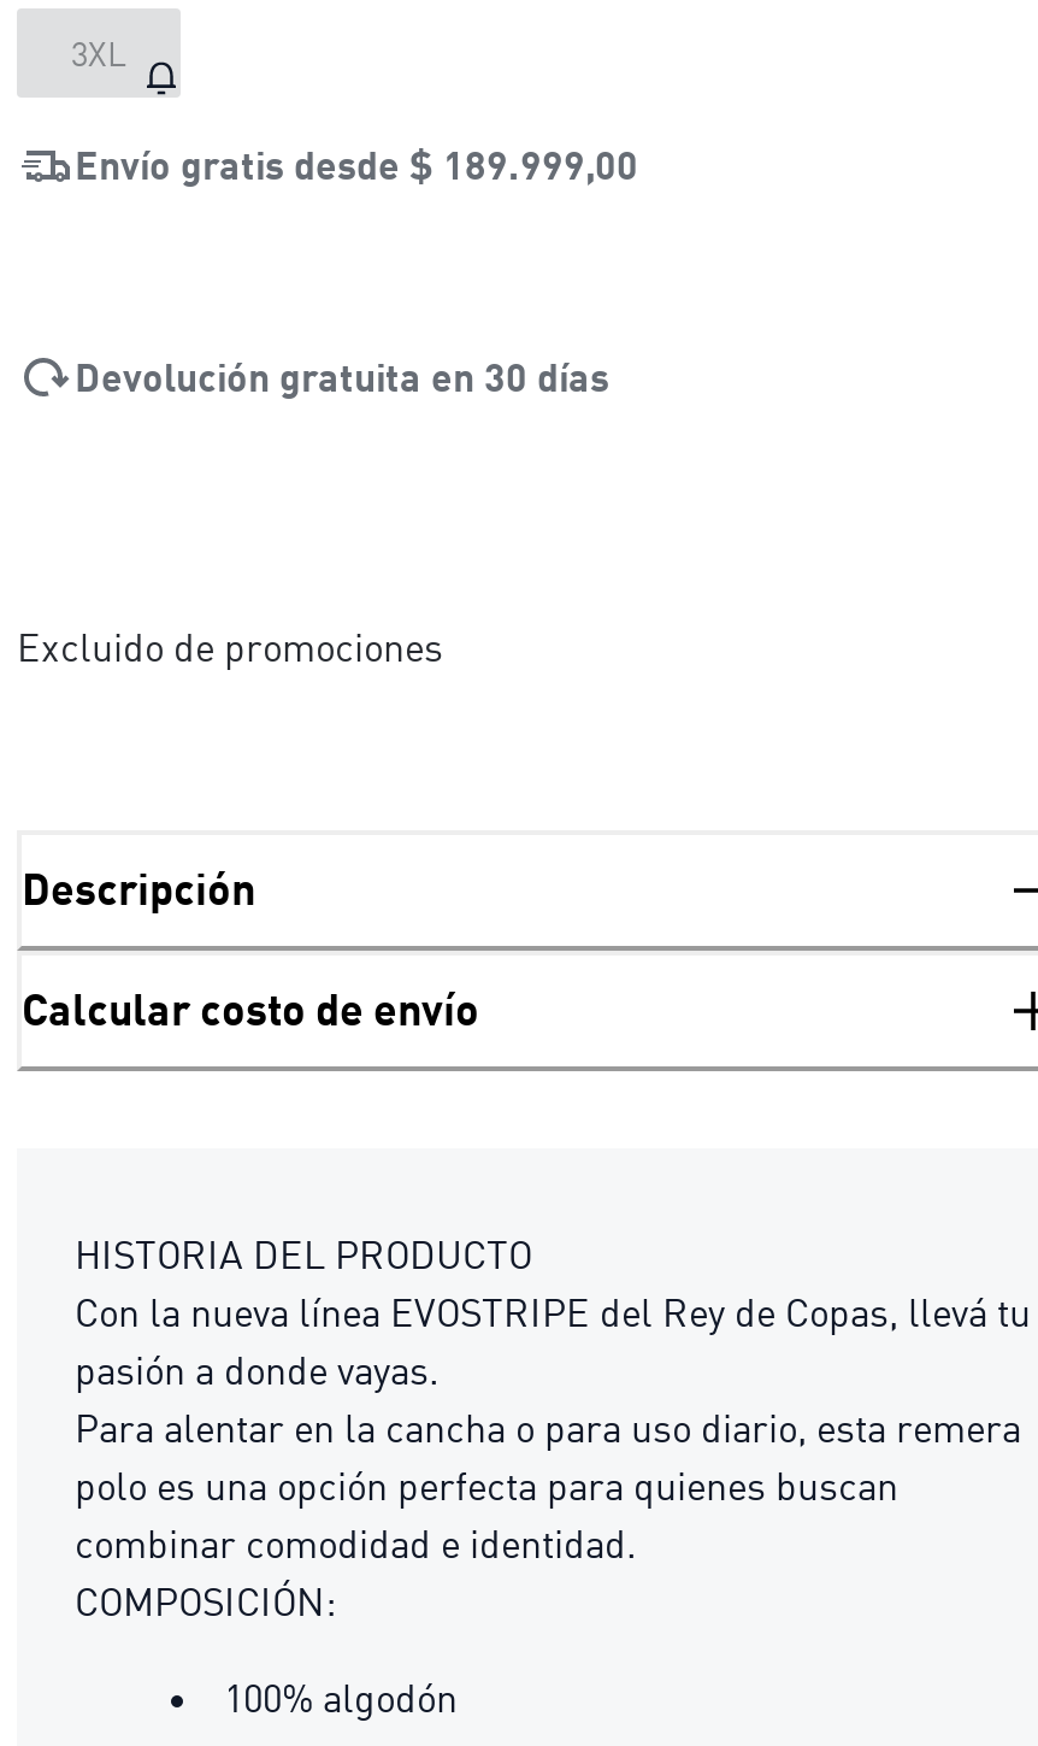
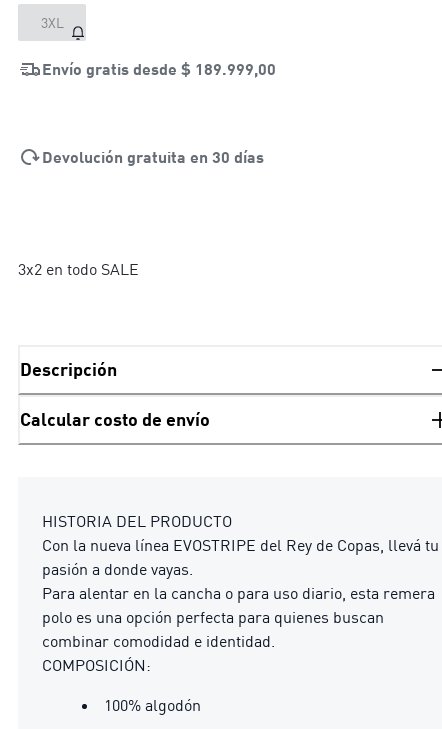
[17,622,443,670] Excluido de promociones -> [18,259,139,279] 3x2 en todo SALE

